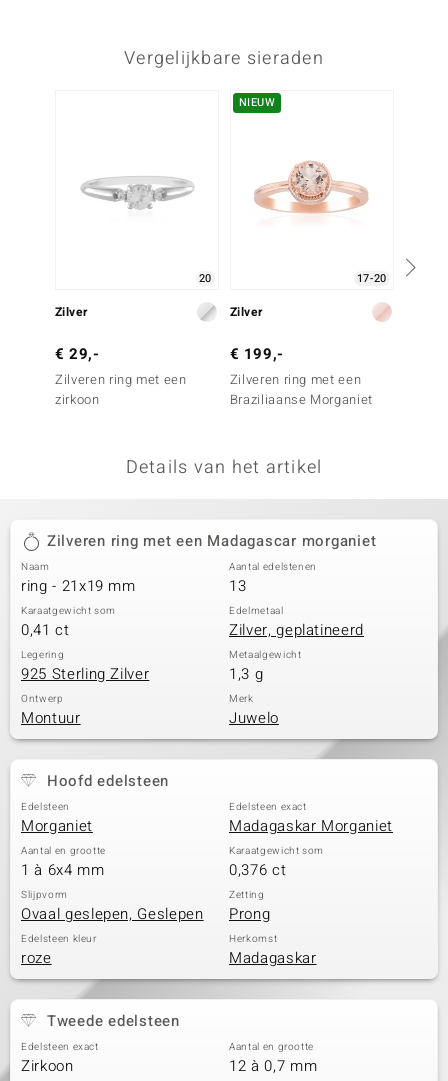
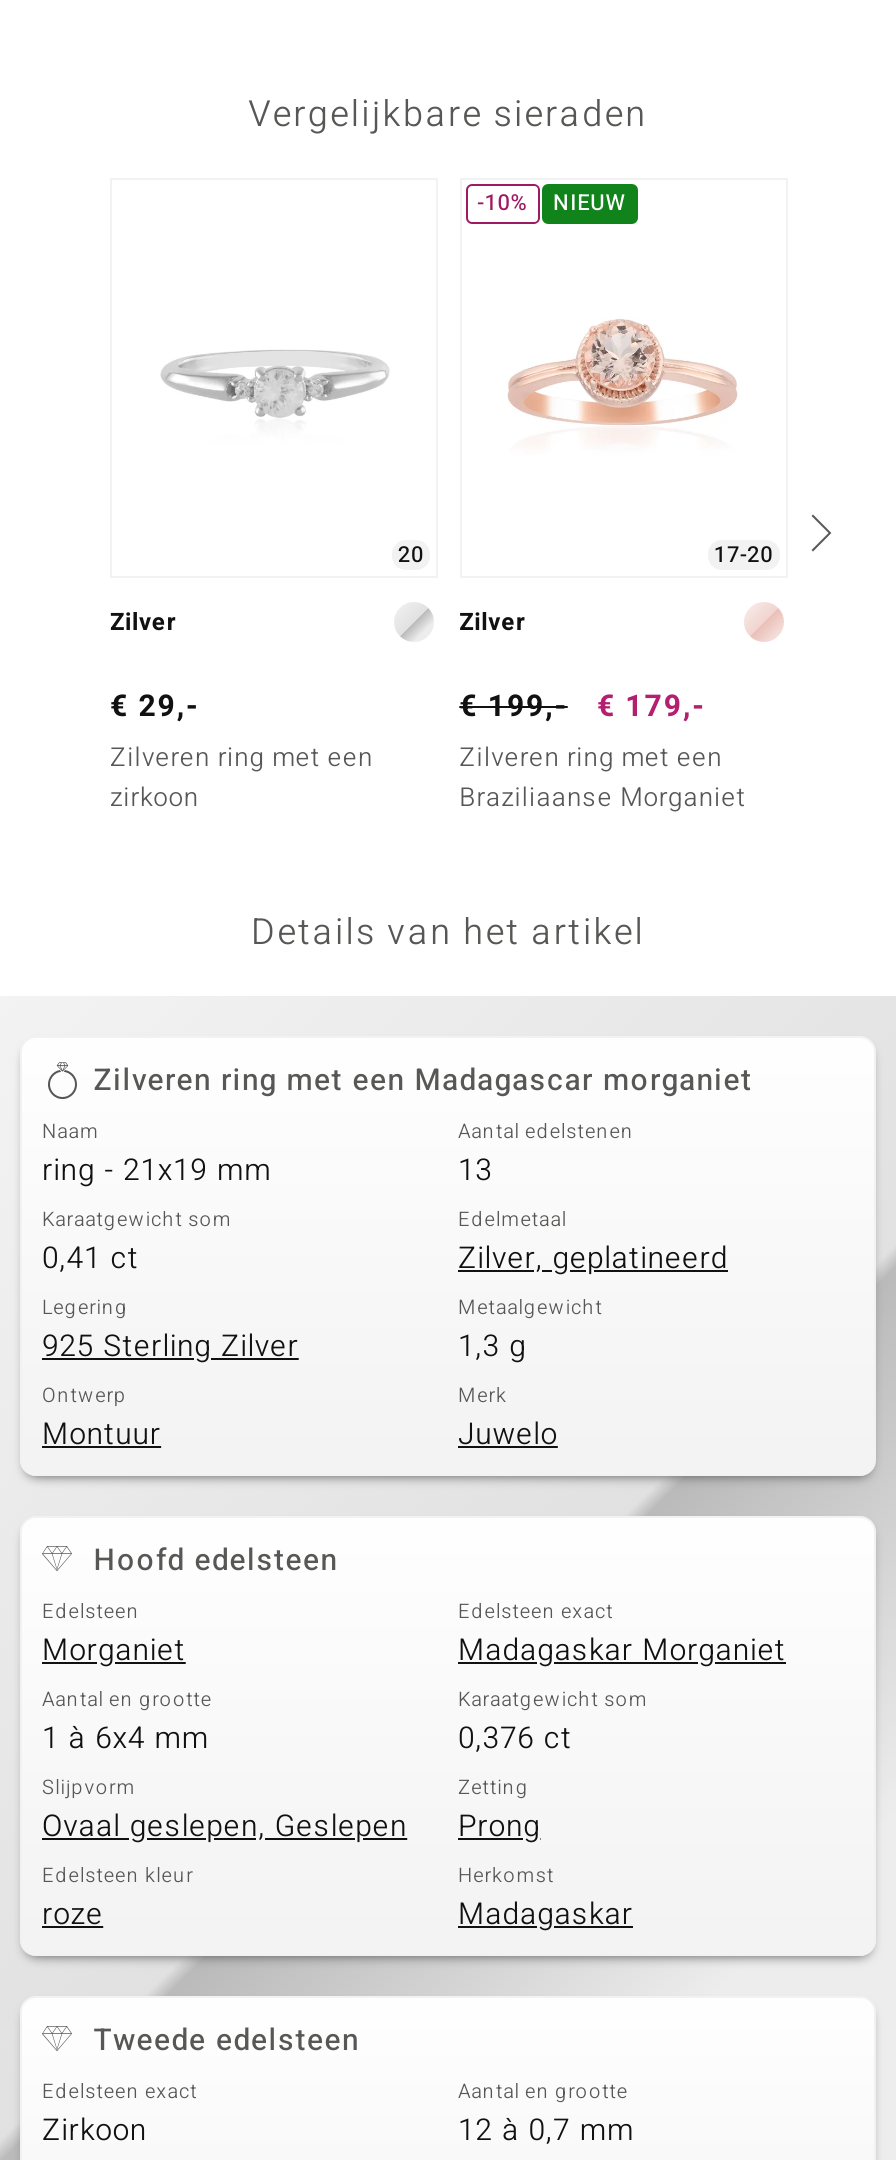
none -> [477,186,528,220] -10%
none -> [597,684,705,728] € 179,-

